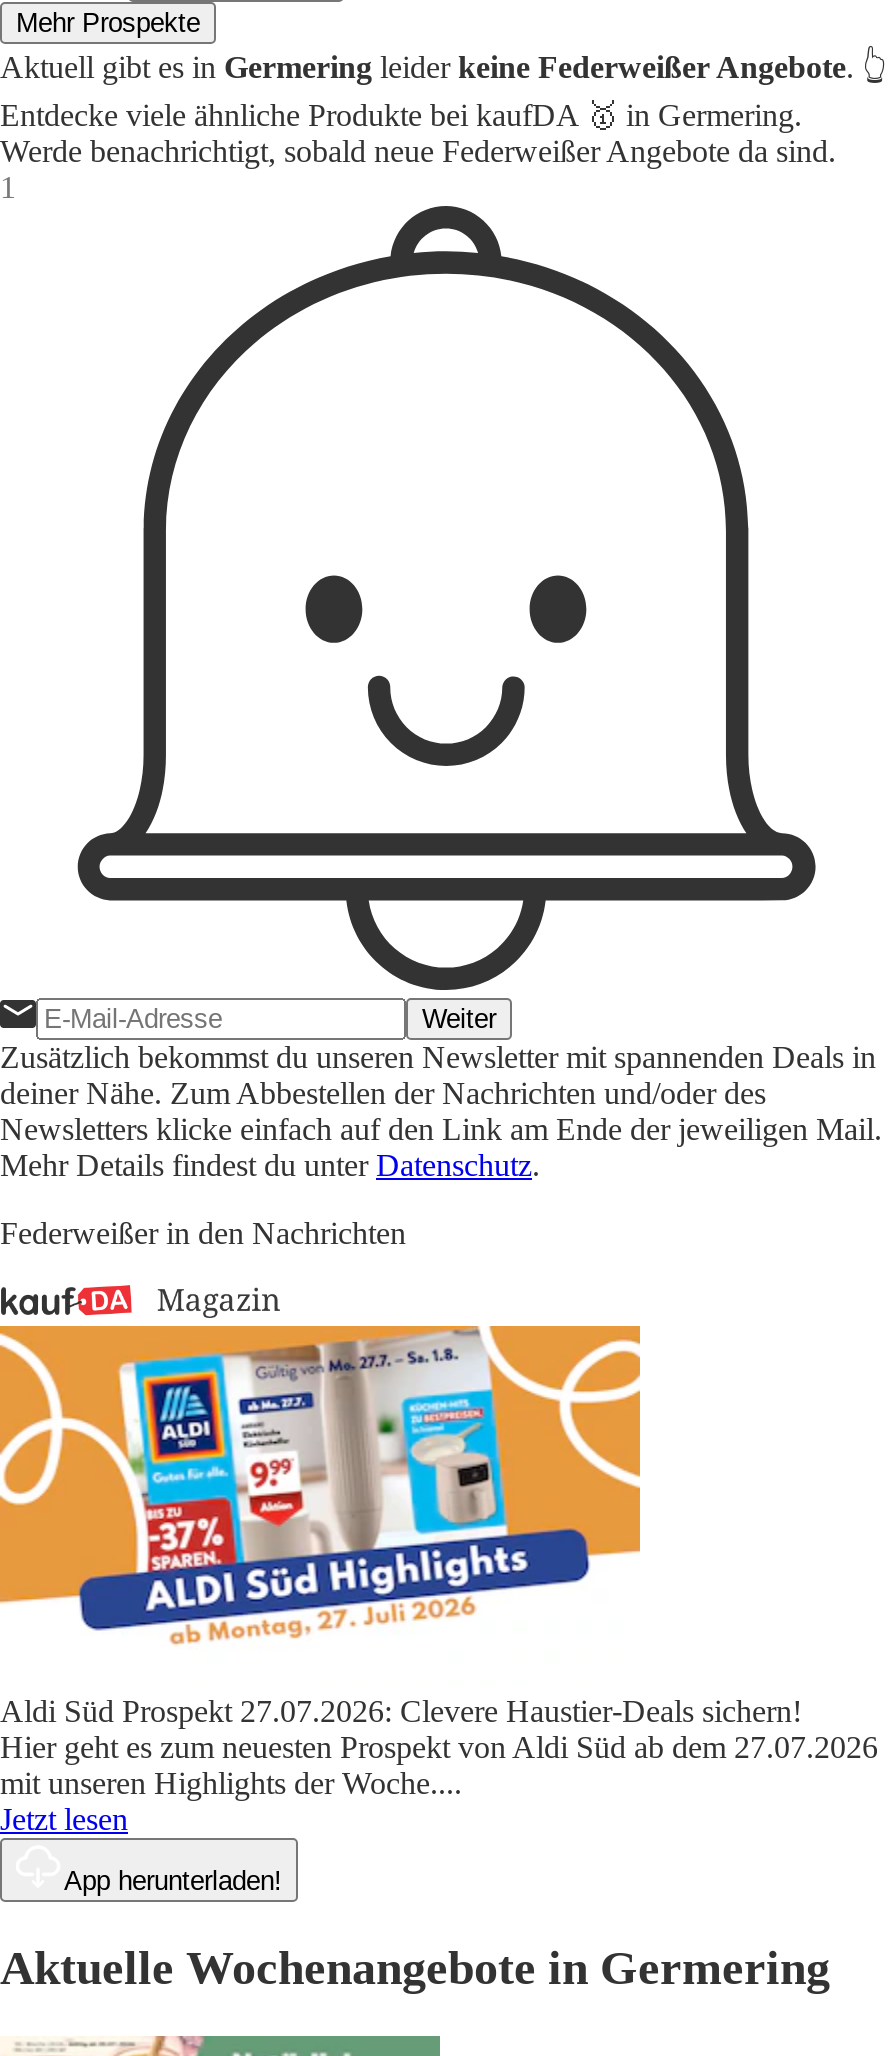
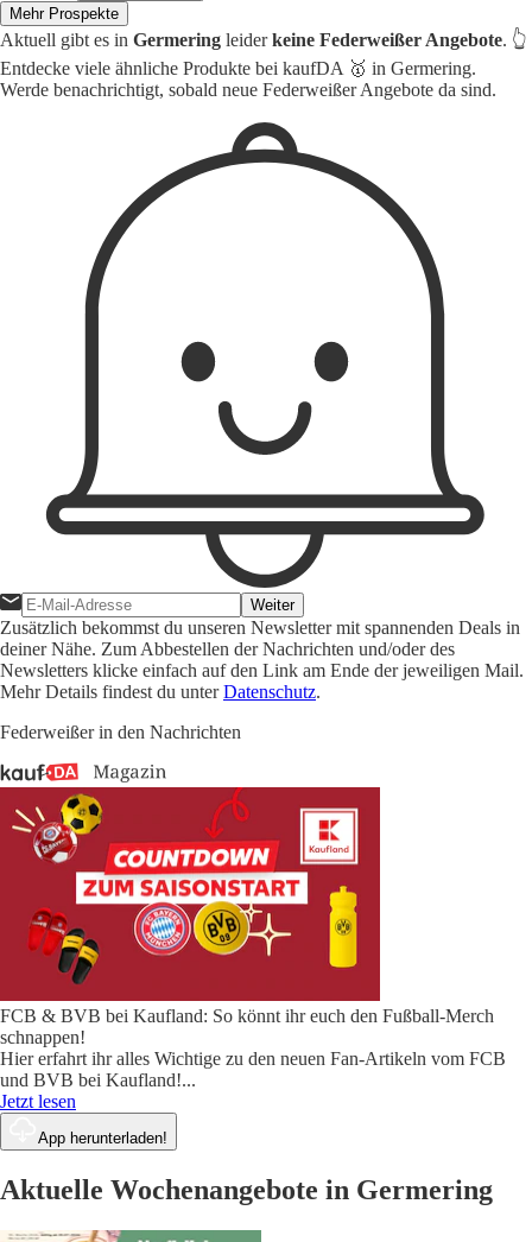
[0,171,16,205] 1 -> none
[0,1324,878,1801] [image] | Aldi Süd Prospekt 27.07.2026: Clevere Haustier-Deals sichern! | Hier geht es zum neuesten Prospekt von Aldi Süd ab dem 27.07.2026 | mit unseren Highlights der Woche.... -> [0,786,506,1090] [image] | FCB & BVB bei Kaufland: So könnt ihr euch den Fußball-Merch | schnappen! | Hier erfahrt ihr alles Wichtige zu den neuen Fan-Artikeln vom FCB | und BVB bei Kaufland!...

